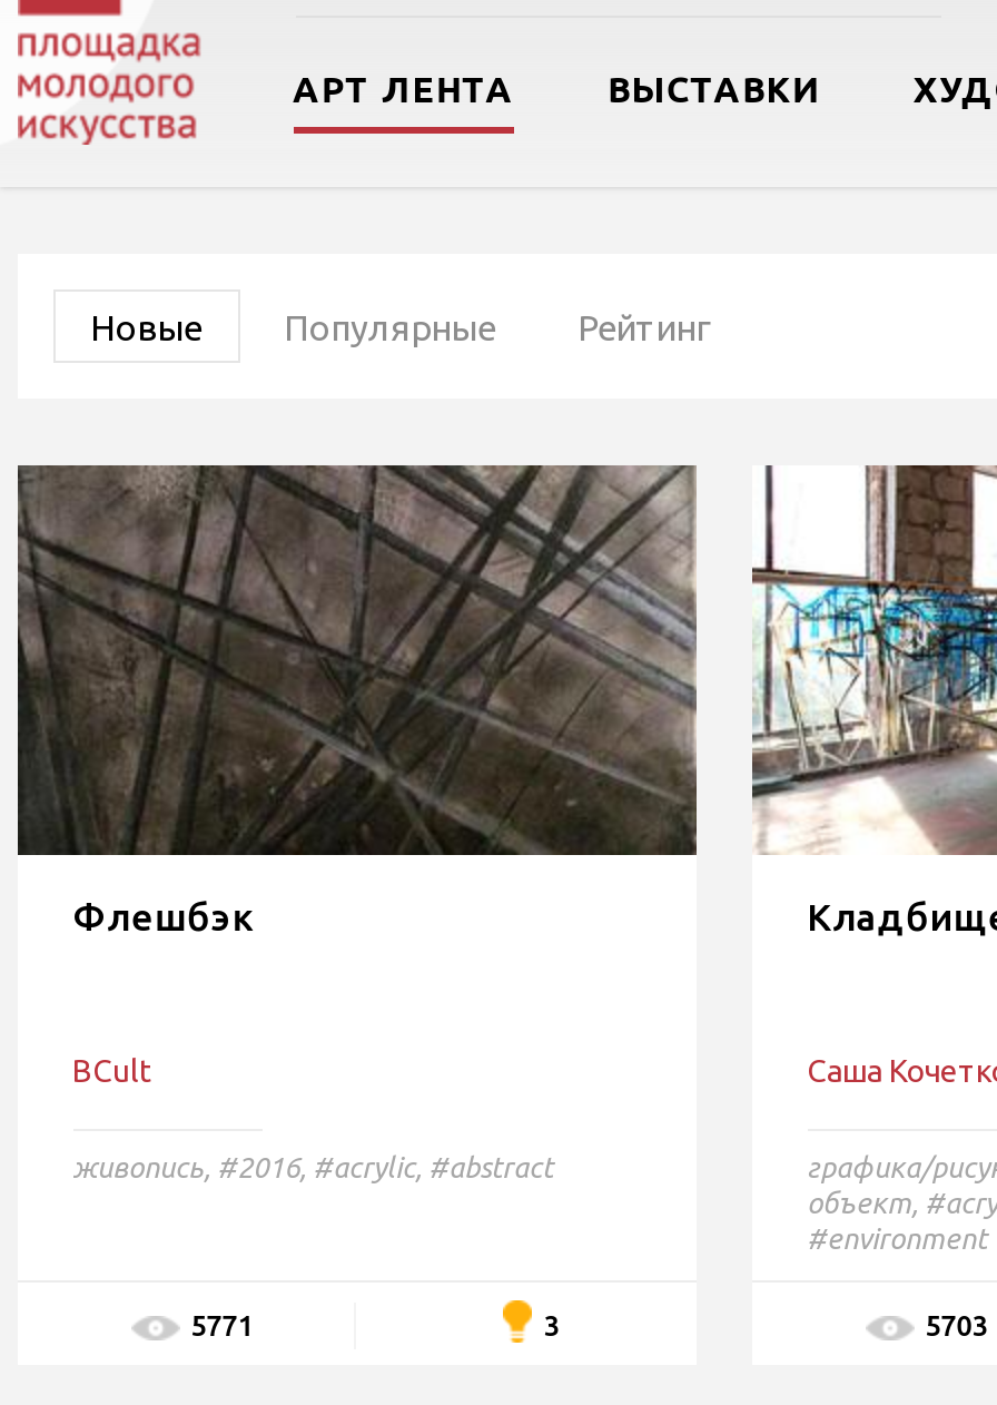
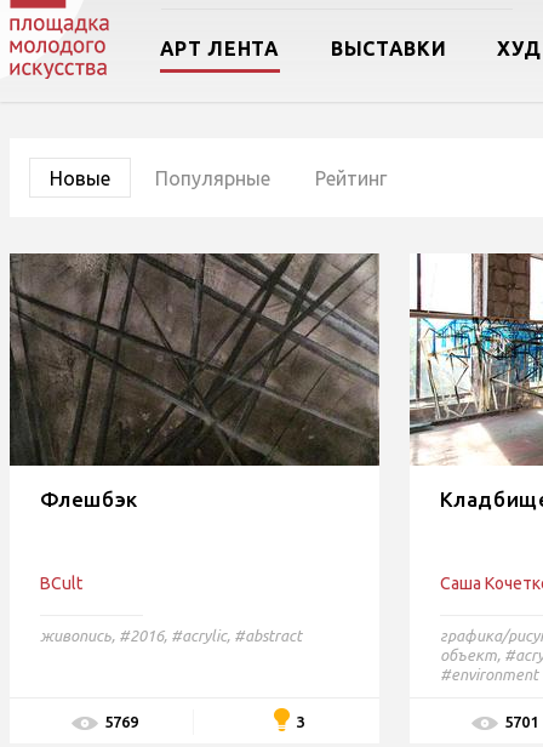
[191,1310,253,1341] 5771 -> [104,713,138,730] 5769
[925,1310,988,1341] 5703 -> [504,713,538,730] 5701

